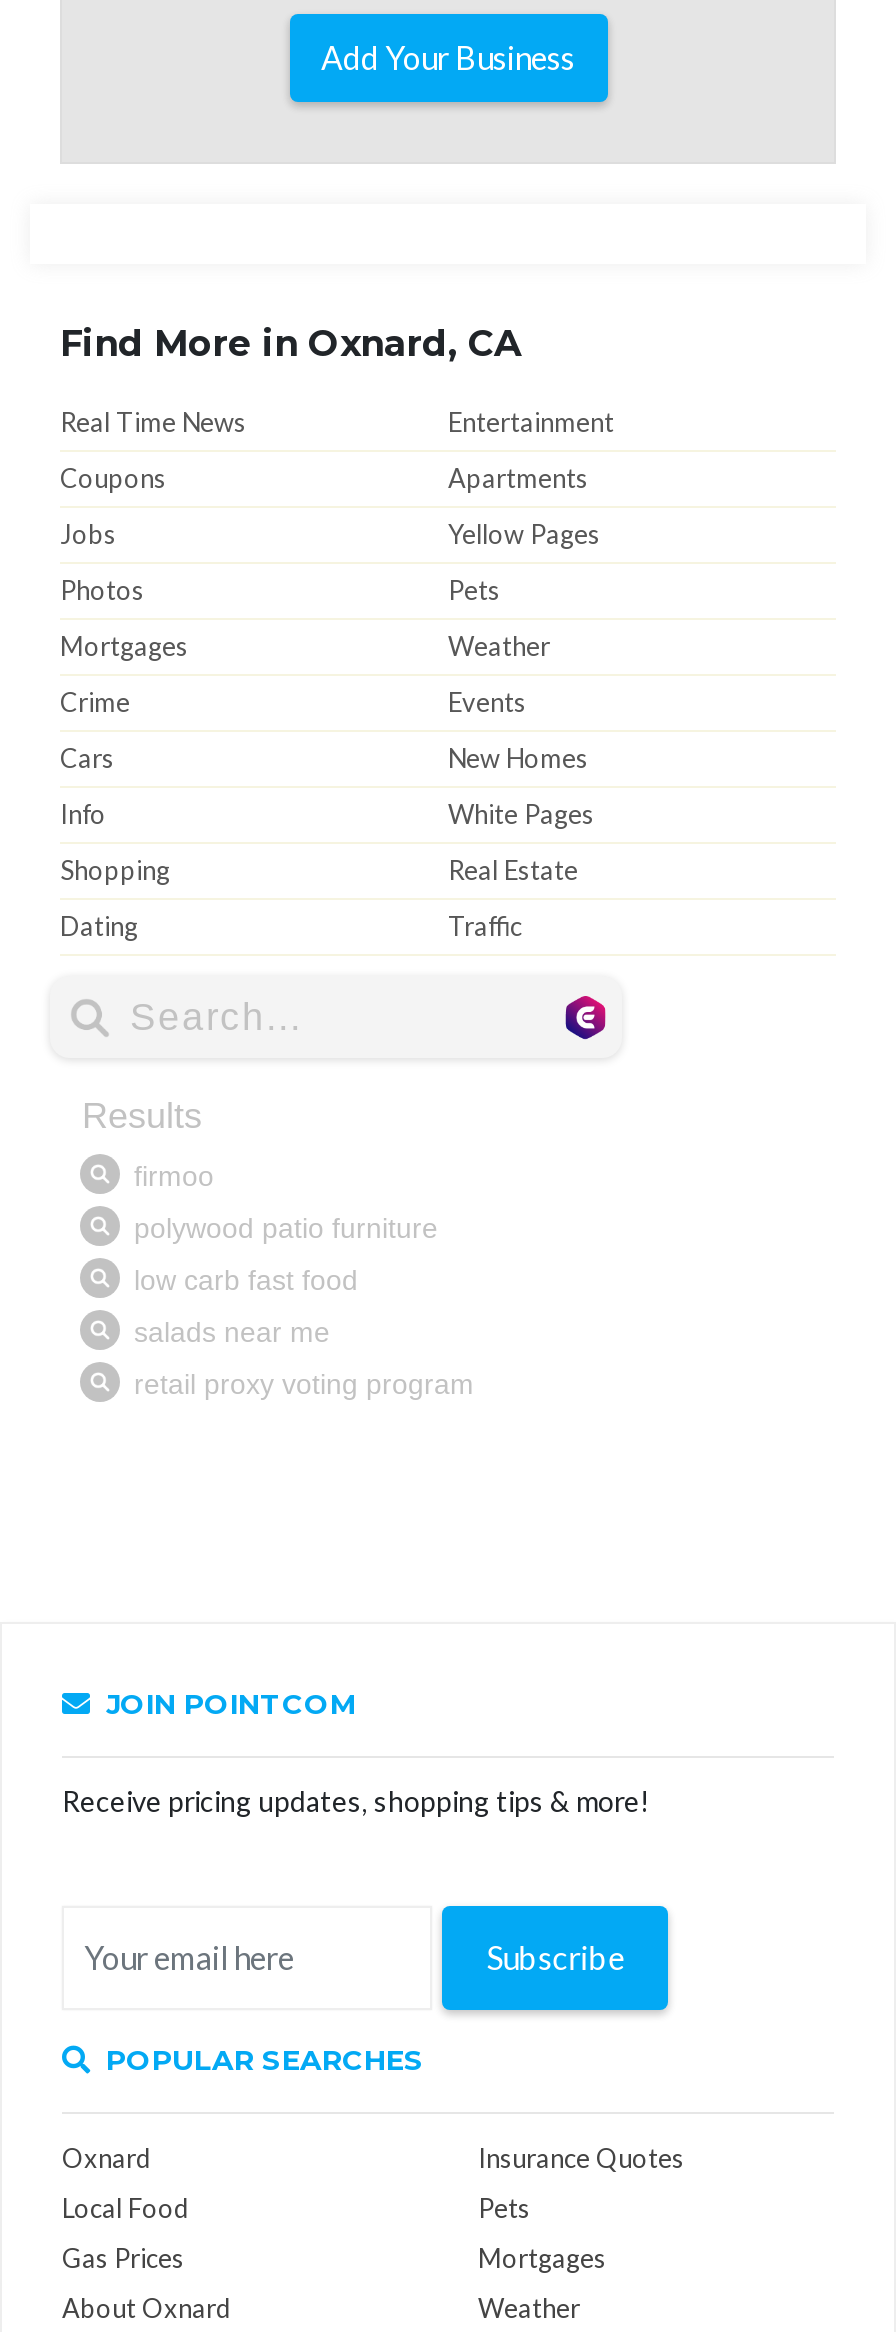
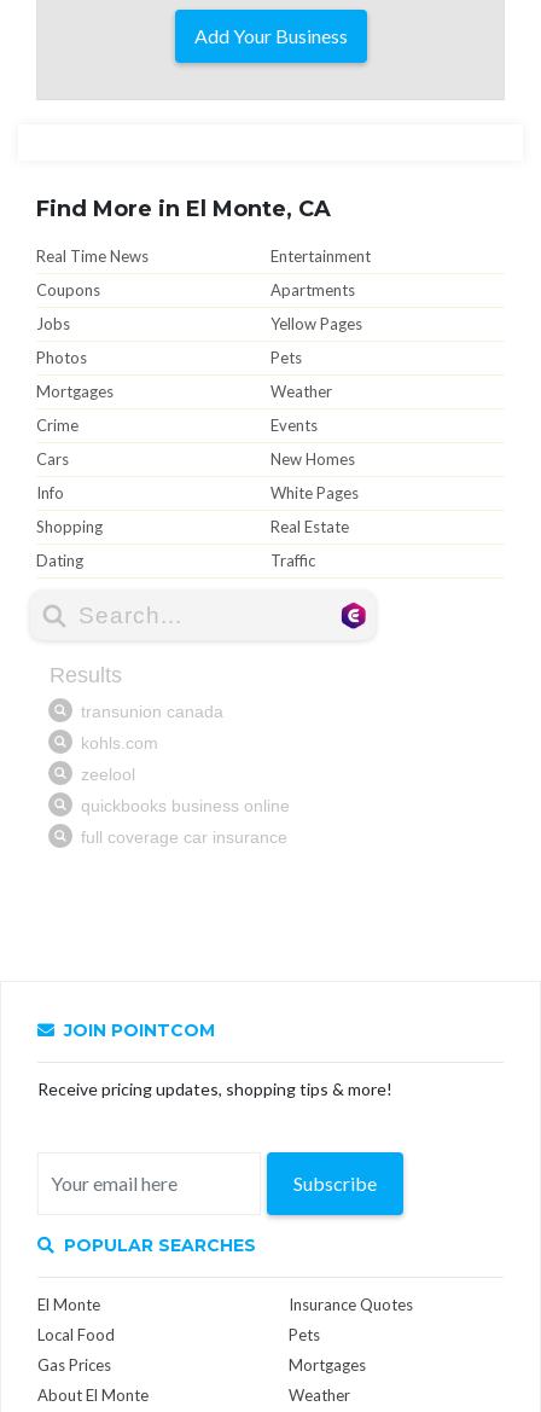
[60,321,522,365] Find More in Oxnard, CA -> [36,195,331,222] Find More in El Monte, CA
[62,2141,152,2173] Oxnard -> [37,1294,100,1314] El Monte
[62,2291,232,2323] About Oxnard -> [37,1385,149,1404] About El Monte

